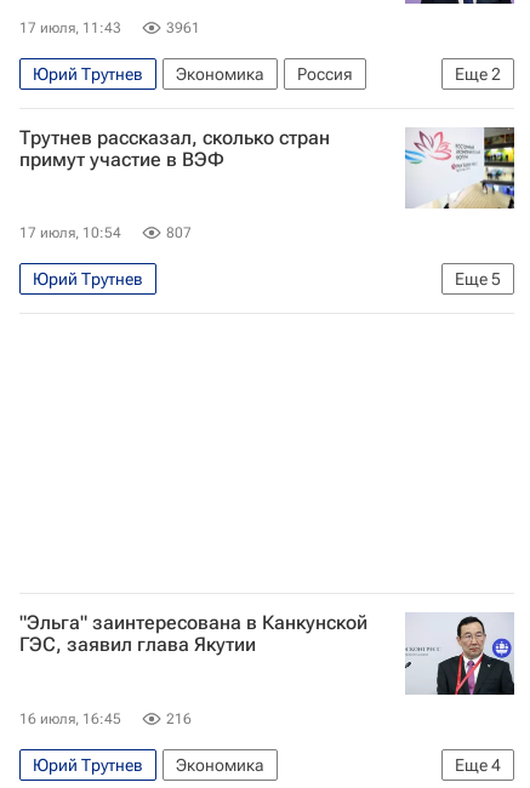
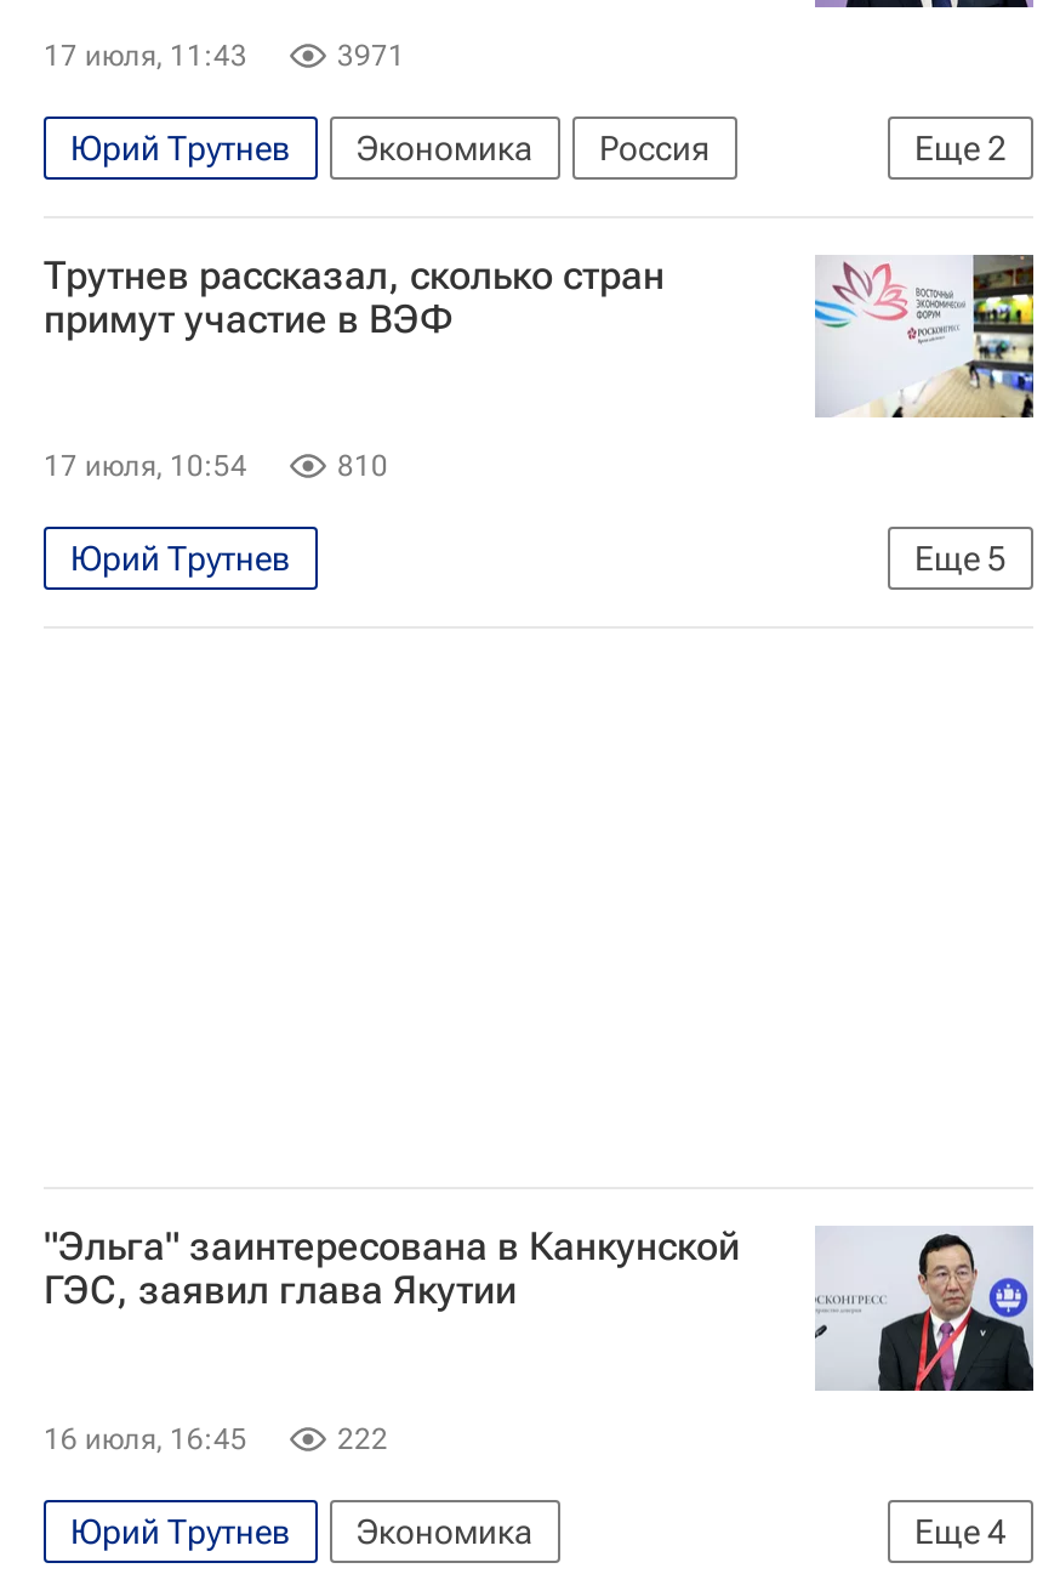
[166,19,200,36] 3961 -> [337,38,405,72] 3971
[166,224,192,241] 807 -> [337,449,388,483] 810
[166,710,192,727] 216 -> [337,1421,388,1455] 222

